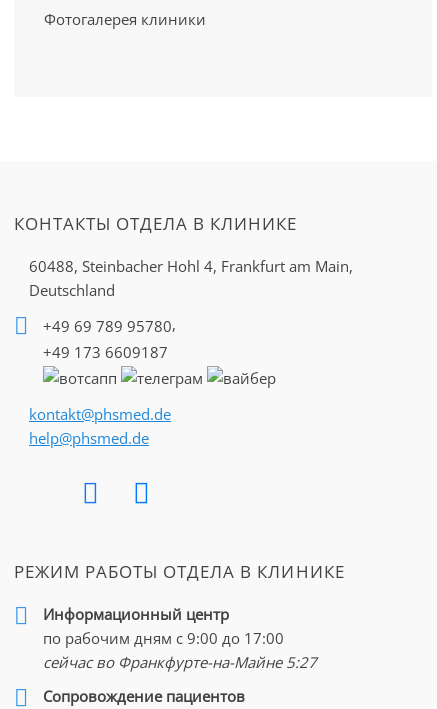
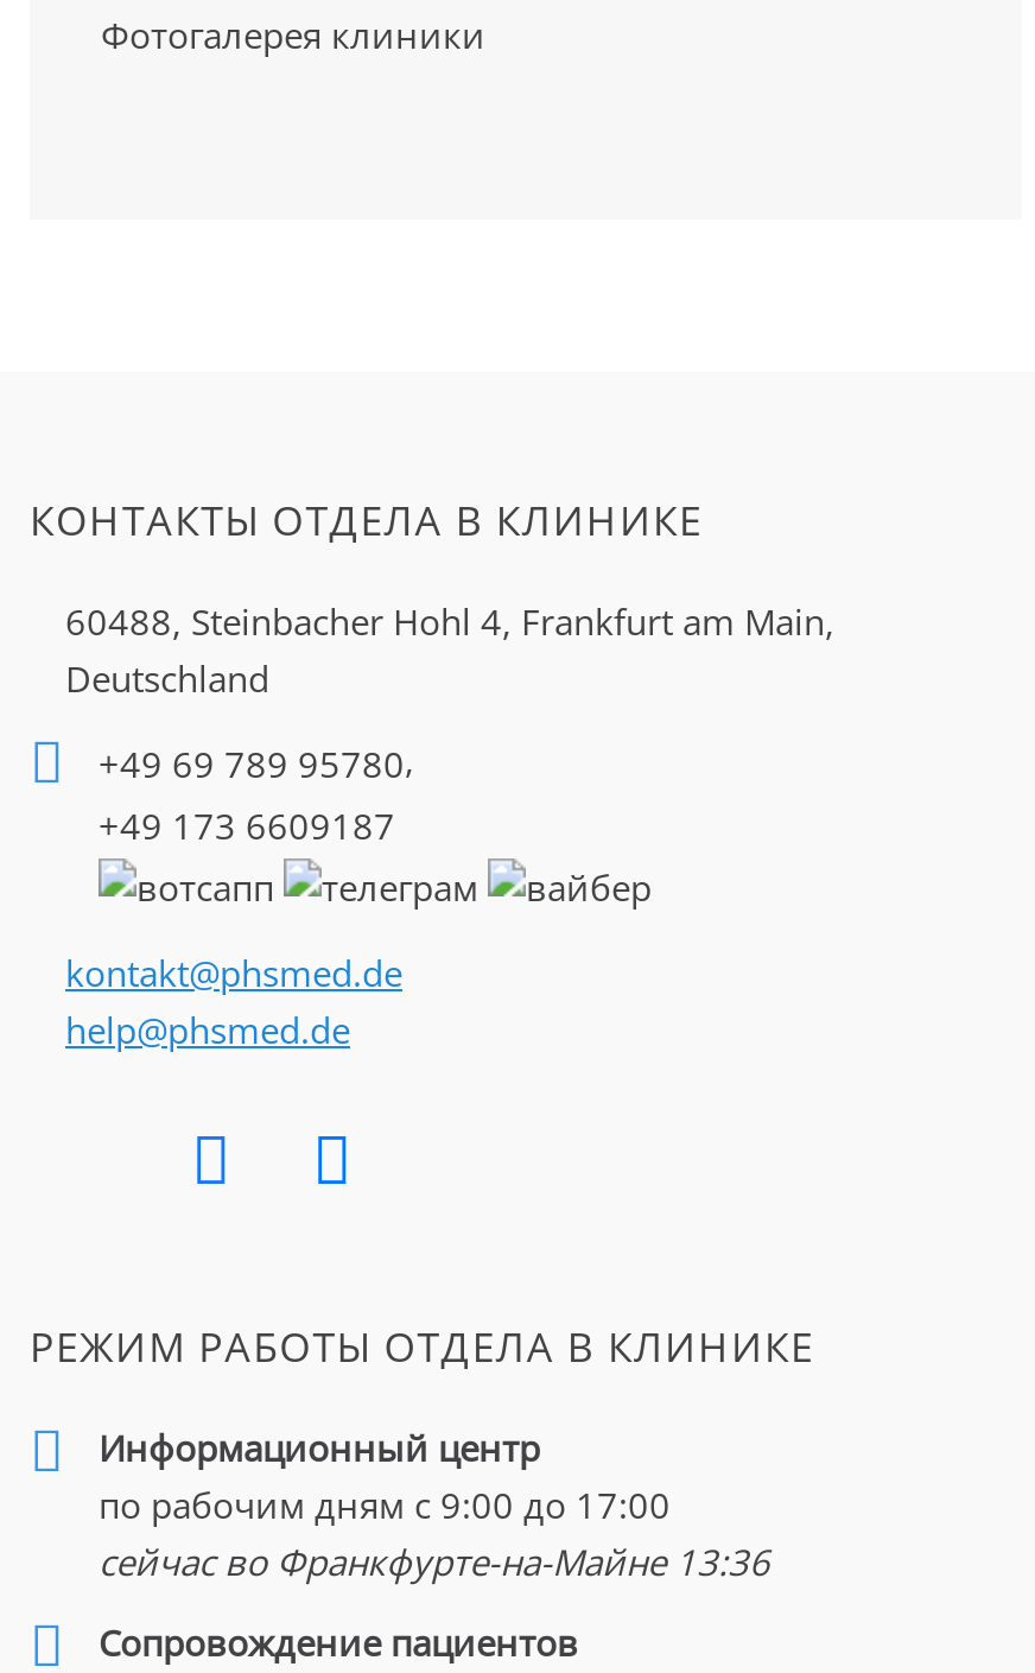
[43,652,317,672] сейчас во Франкфурте-на-Майне 5:27 -> [99,1537,770,1585] сейчас во Франкфурте-на-Майне 13:36

